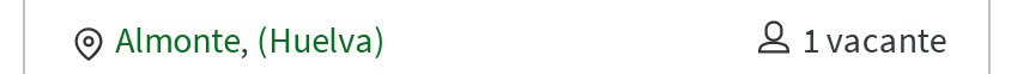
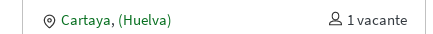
[115,16,386,61] Almonte, (Huelva) -> [61,10,172,29] Cartaya, (Huelva)

